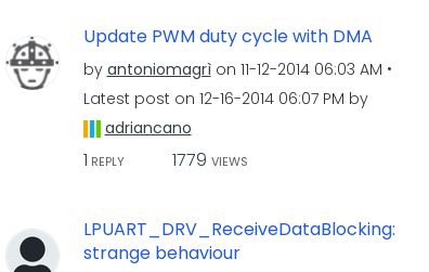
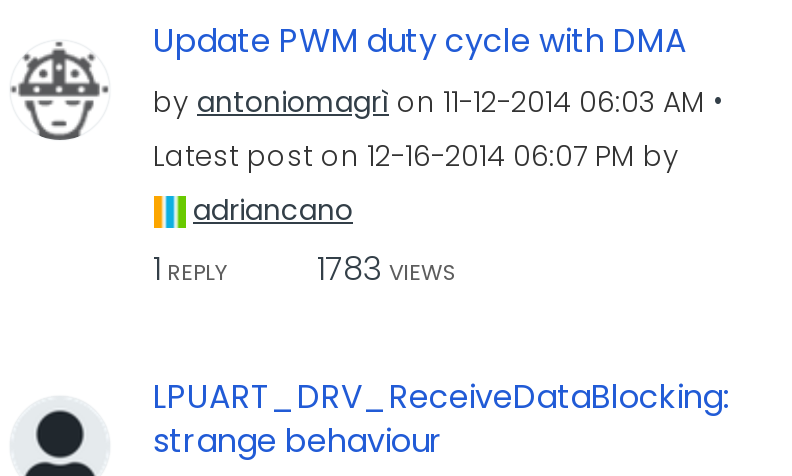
[83,147,248,172] 1 REPLY 1779 VIEWS -> [153,245,457,291] 1 REPLY 1783 VIEWS

